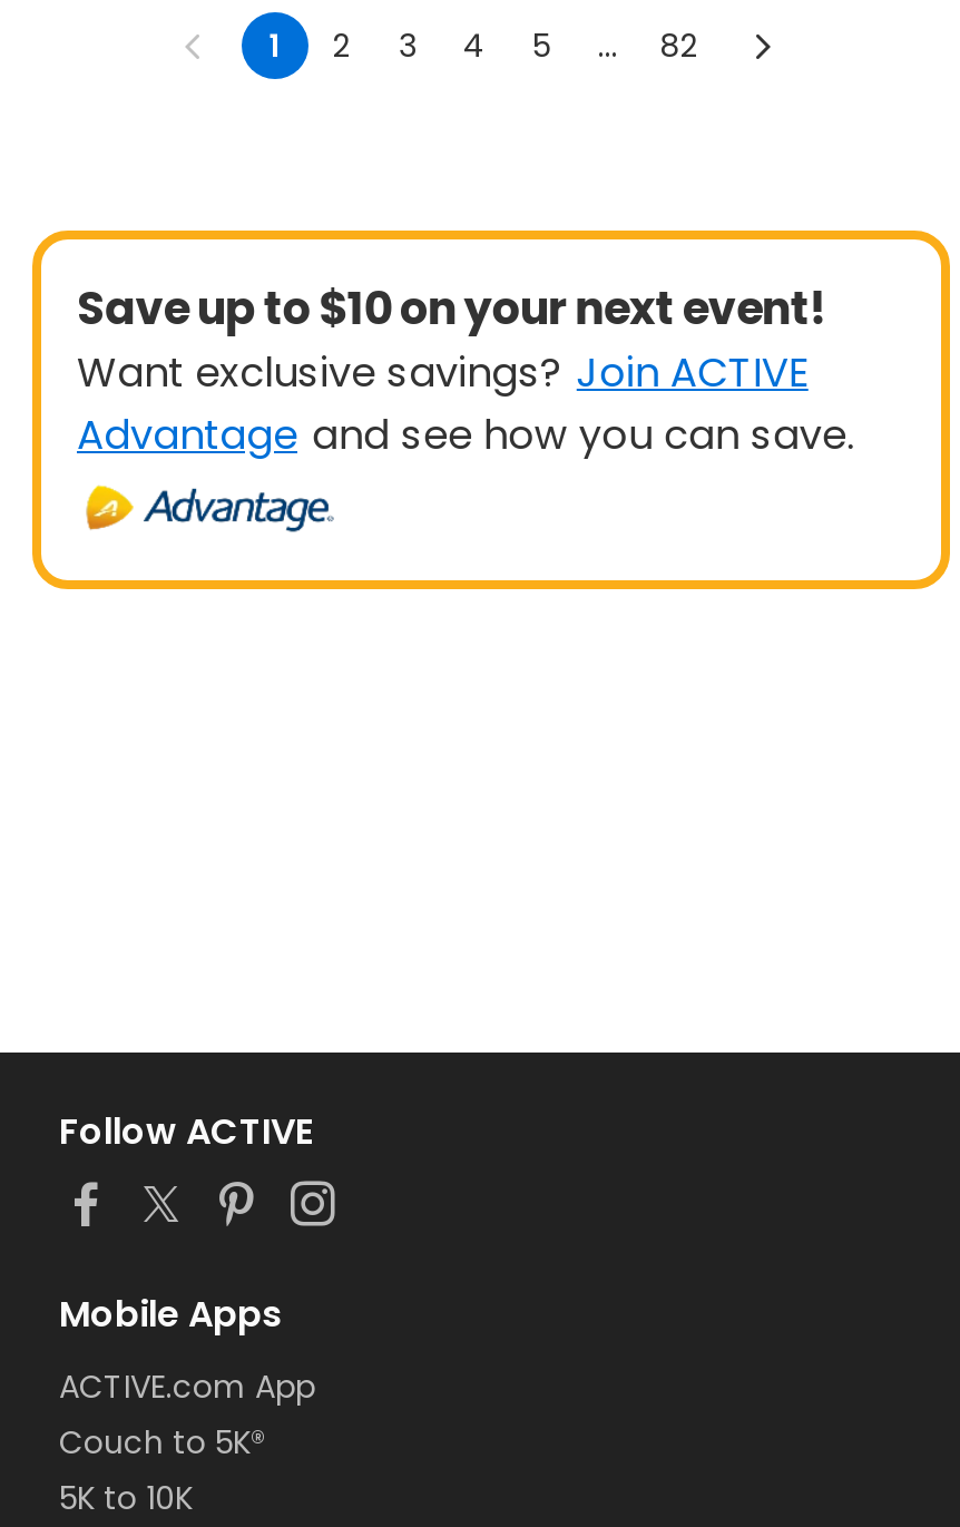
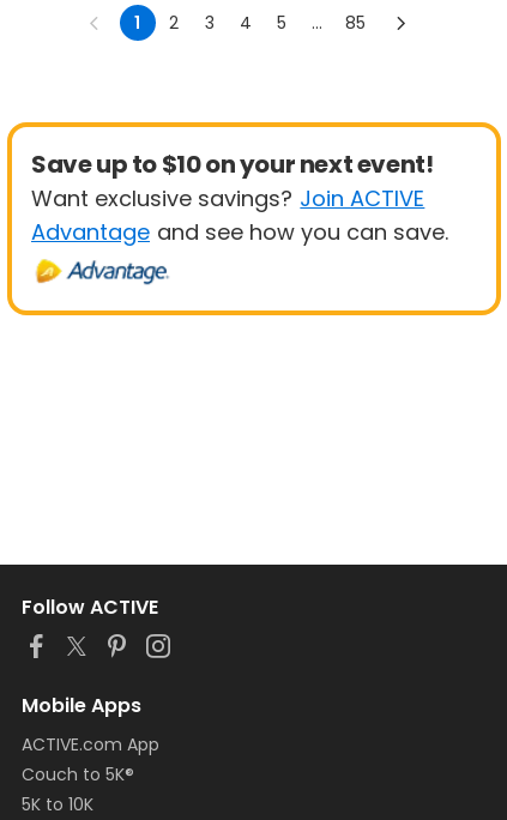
[659,23,697,68] 82 -> [345,11,365,35] 85

